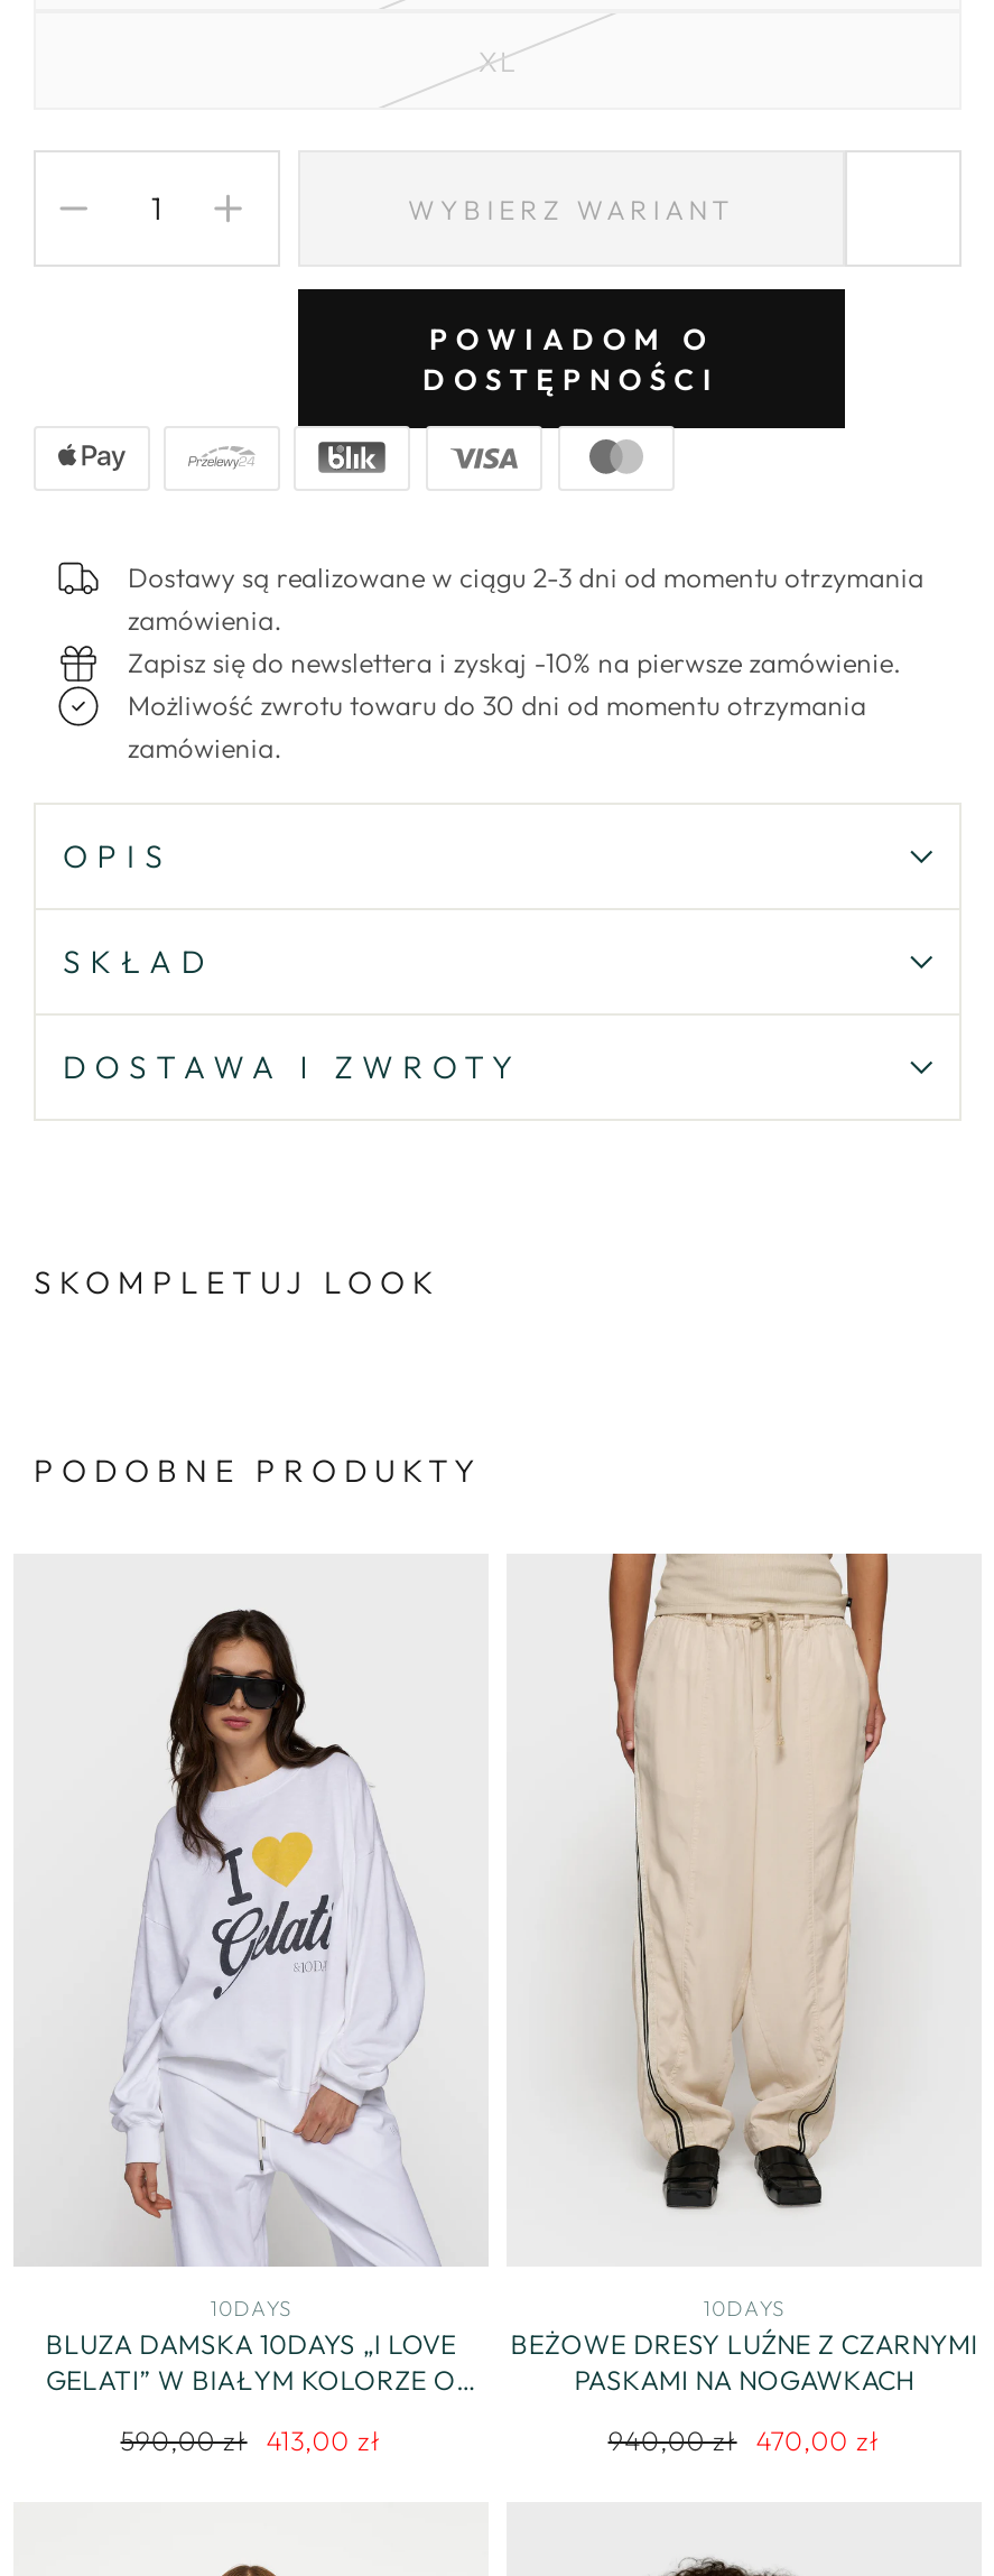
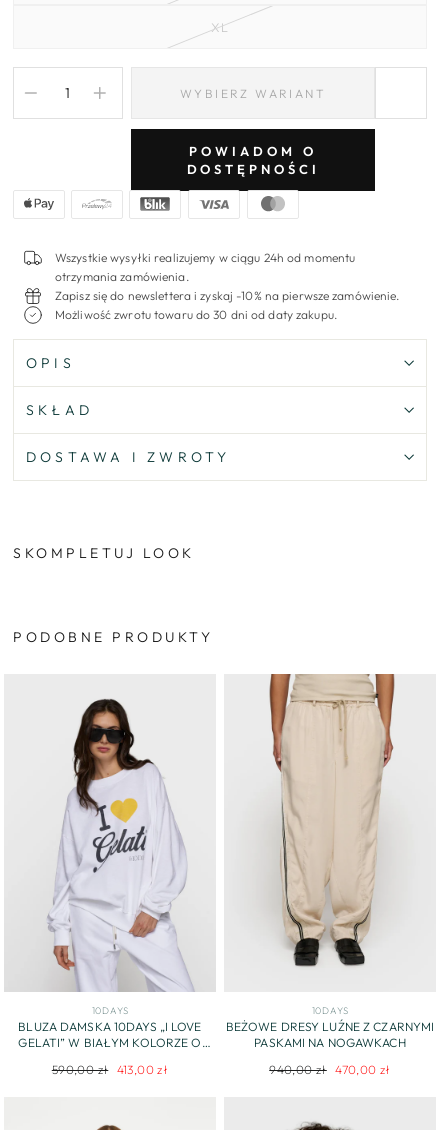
[128,560,924,637] Dostawy są realizowane w ciągu 2-3 dni od momentu otrzymania | zamówienia. -> [55,250,355,284] Wszystkie wysyłki realizujemy w ciągu 24h od momentu | otrzymania zamówienia.
[128,688,866,765] Możliwość zwrotu towaru do 30 dni od momentu otrzymania | zamówienia. -> [55,307,337,322] Możliwość zwrotu towaru do 30 dni od daty zakupu.

